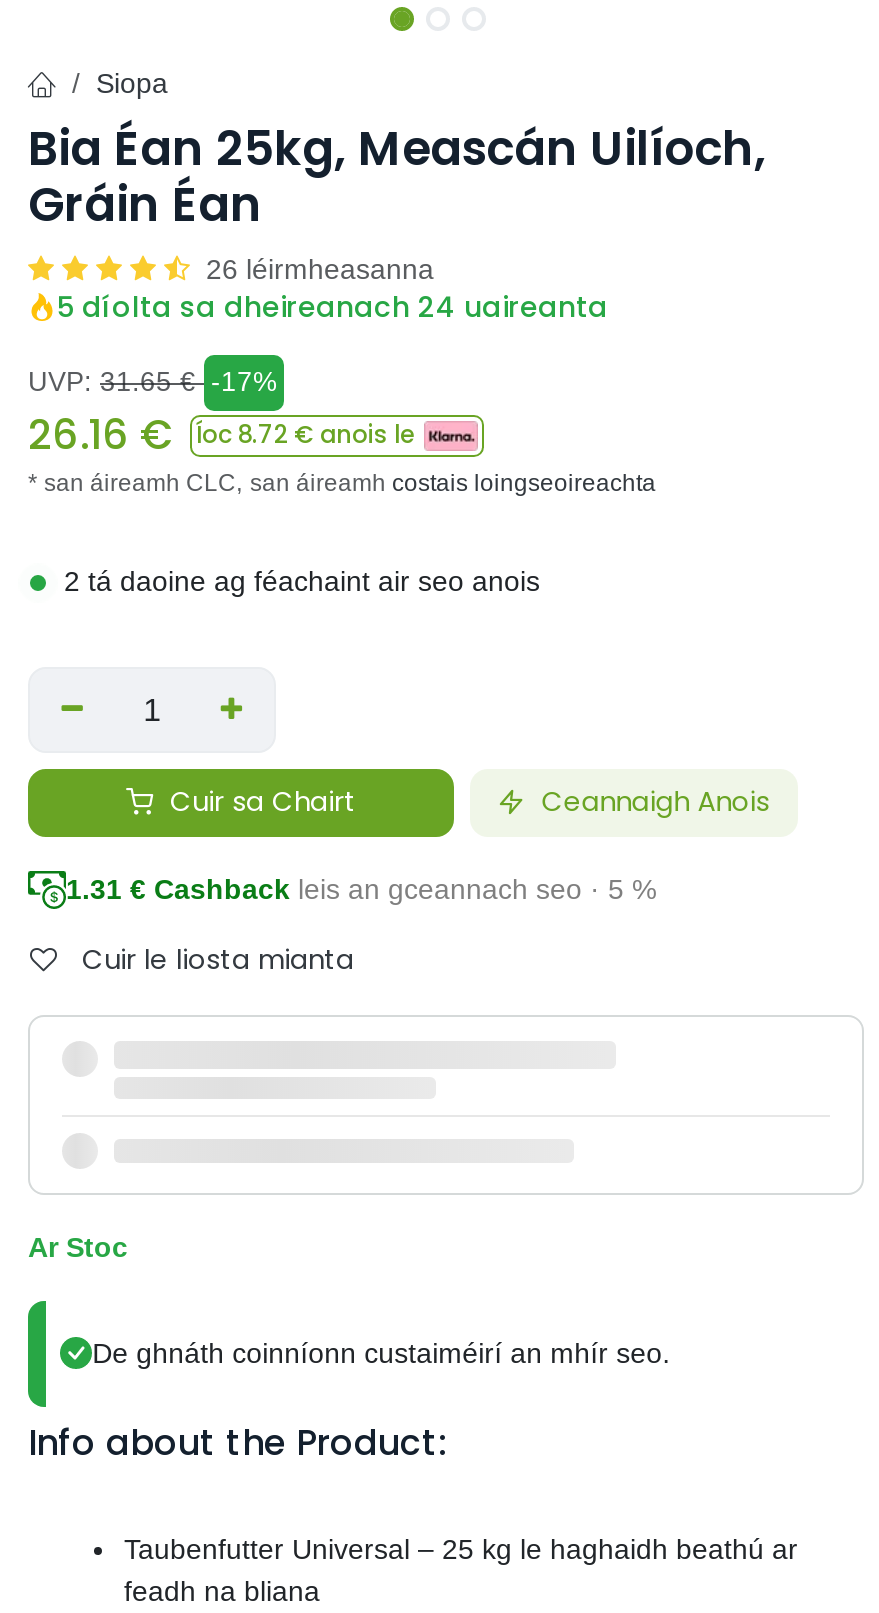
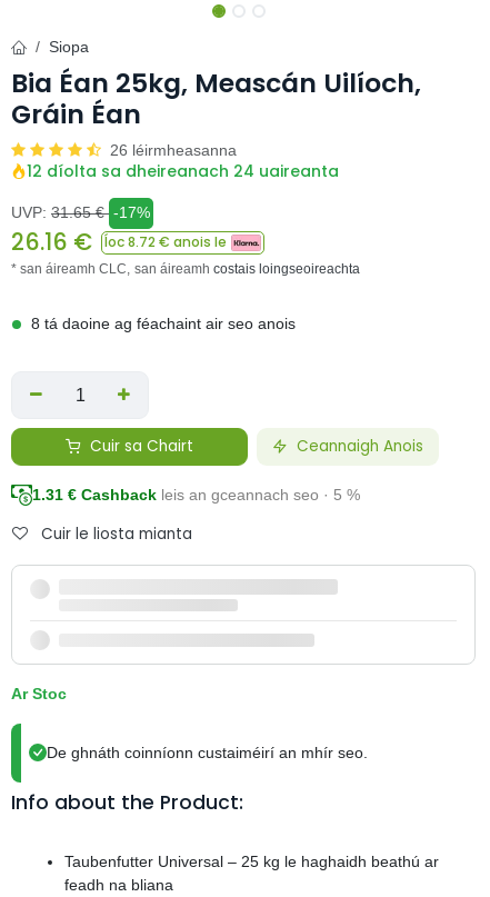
[56,287,608,327] 5 díolta sa dheireanach 24 uaireanta -> [27,160,339,182] 12 díolta sa dheireanach 24 uaireanta
[64,565,540,597] 2 tá daoine ag féachaint air seo anois -> [31,315,296,332] 8 tá daoine ag féachaint air seo anois

